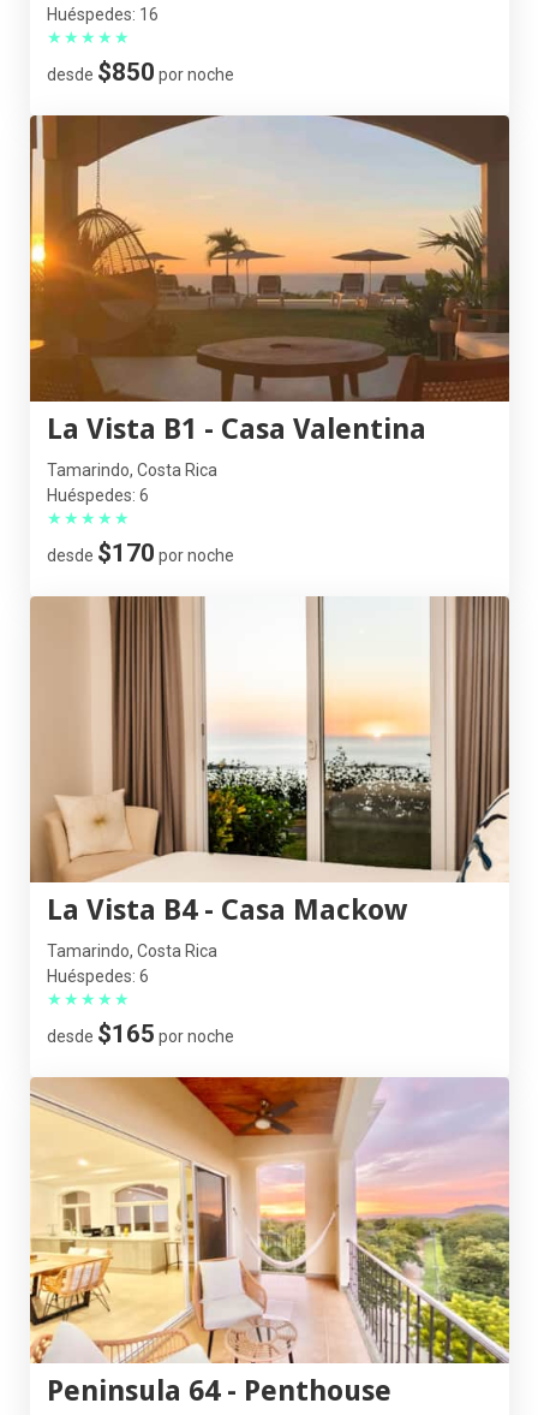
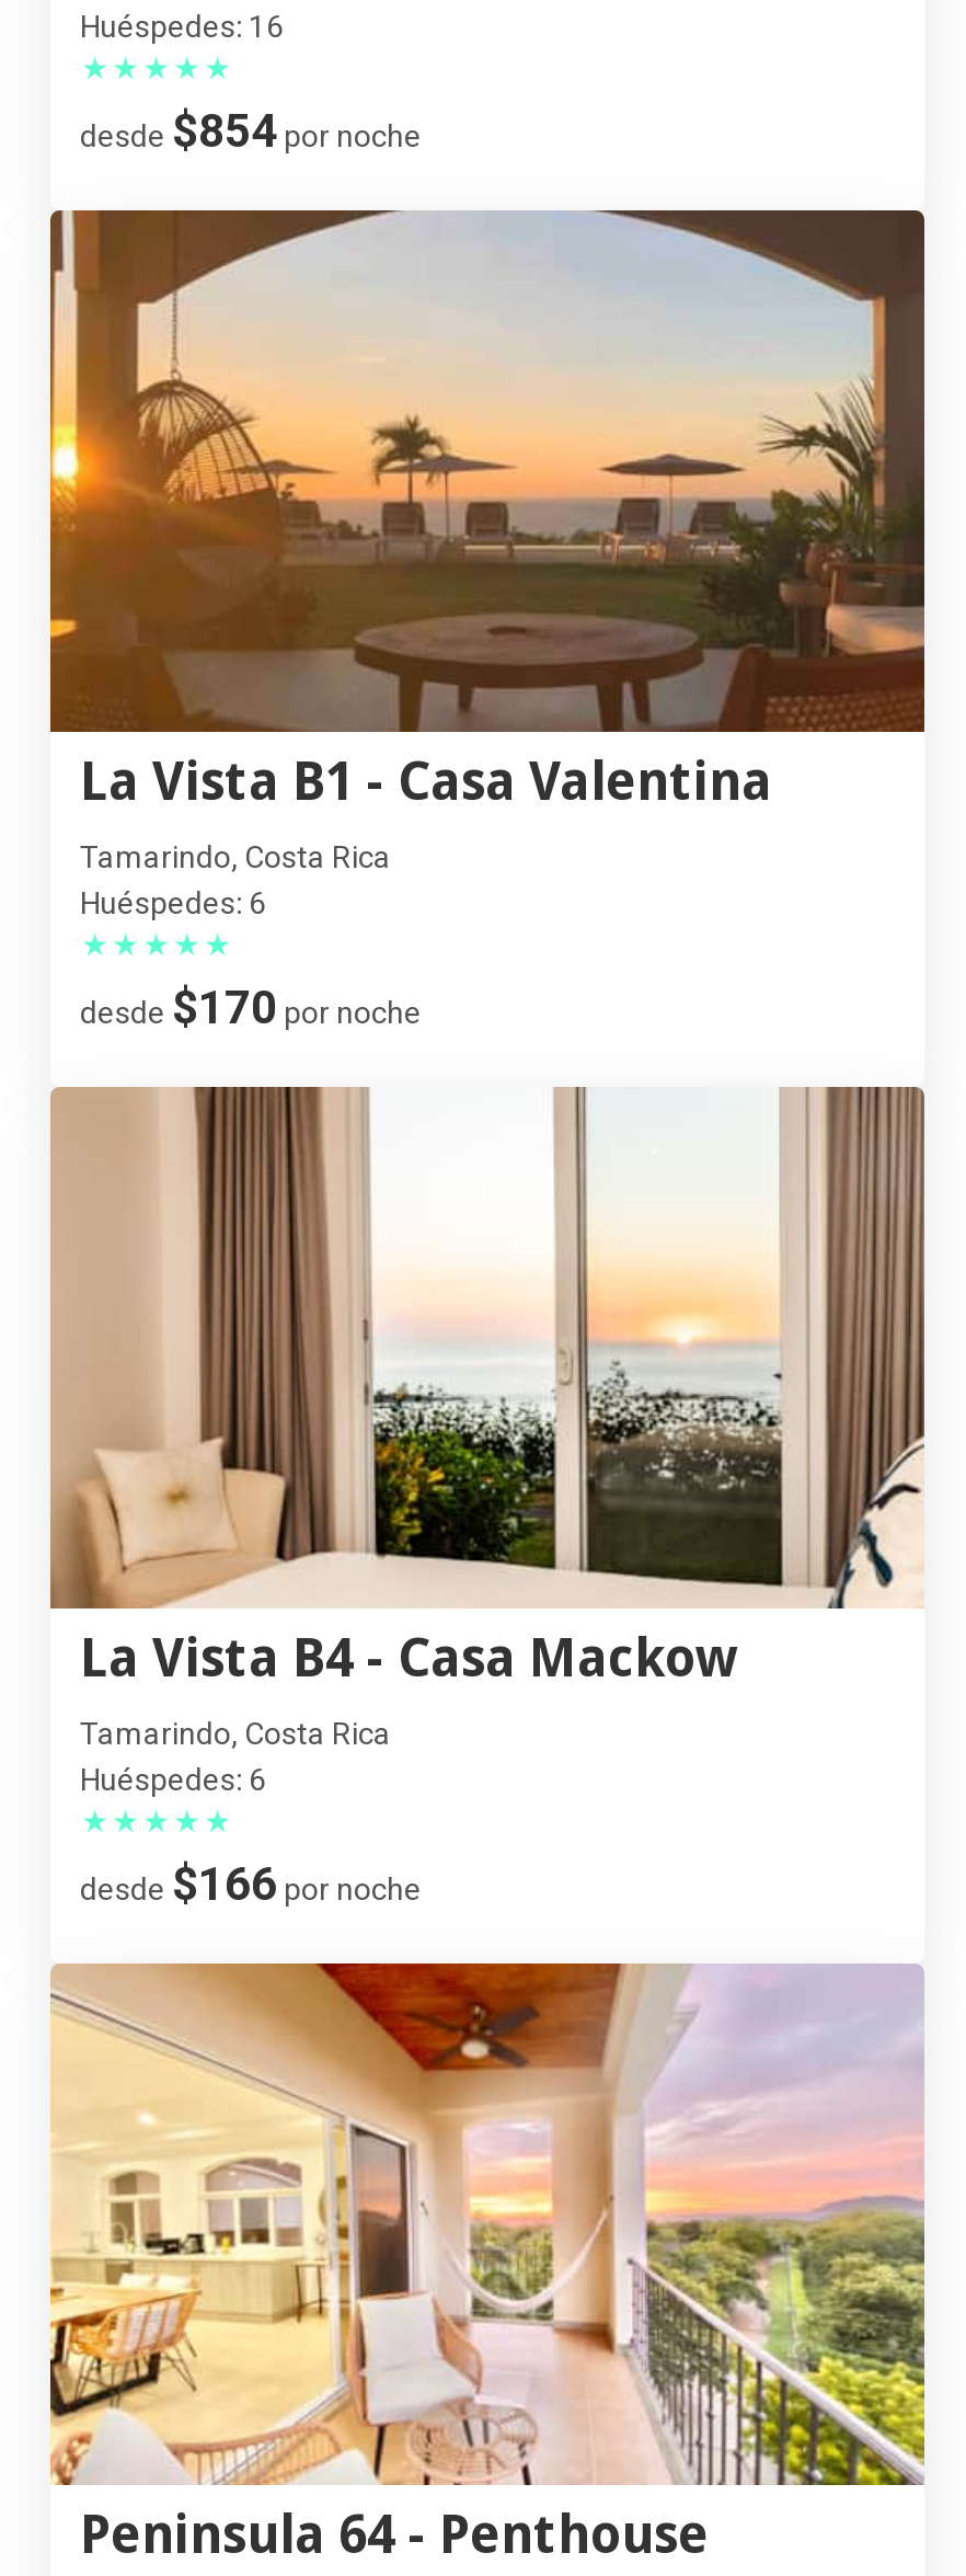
[46,58,234,87] desde $850por noche -> [80,105,422,158] desde $854por noche
[46,1020,234,1048] desde $165 por noche -> [80,1859,422,1911] desde $166 por noche

